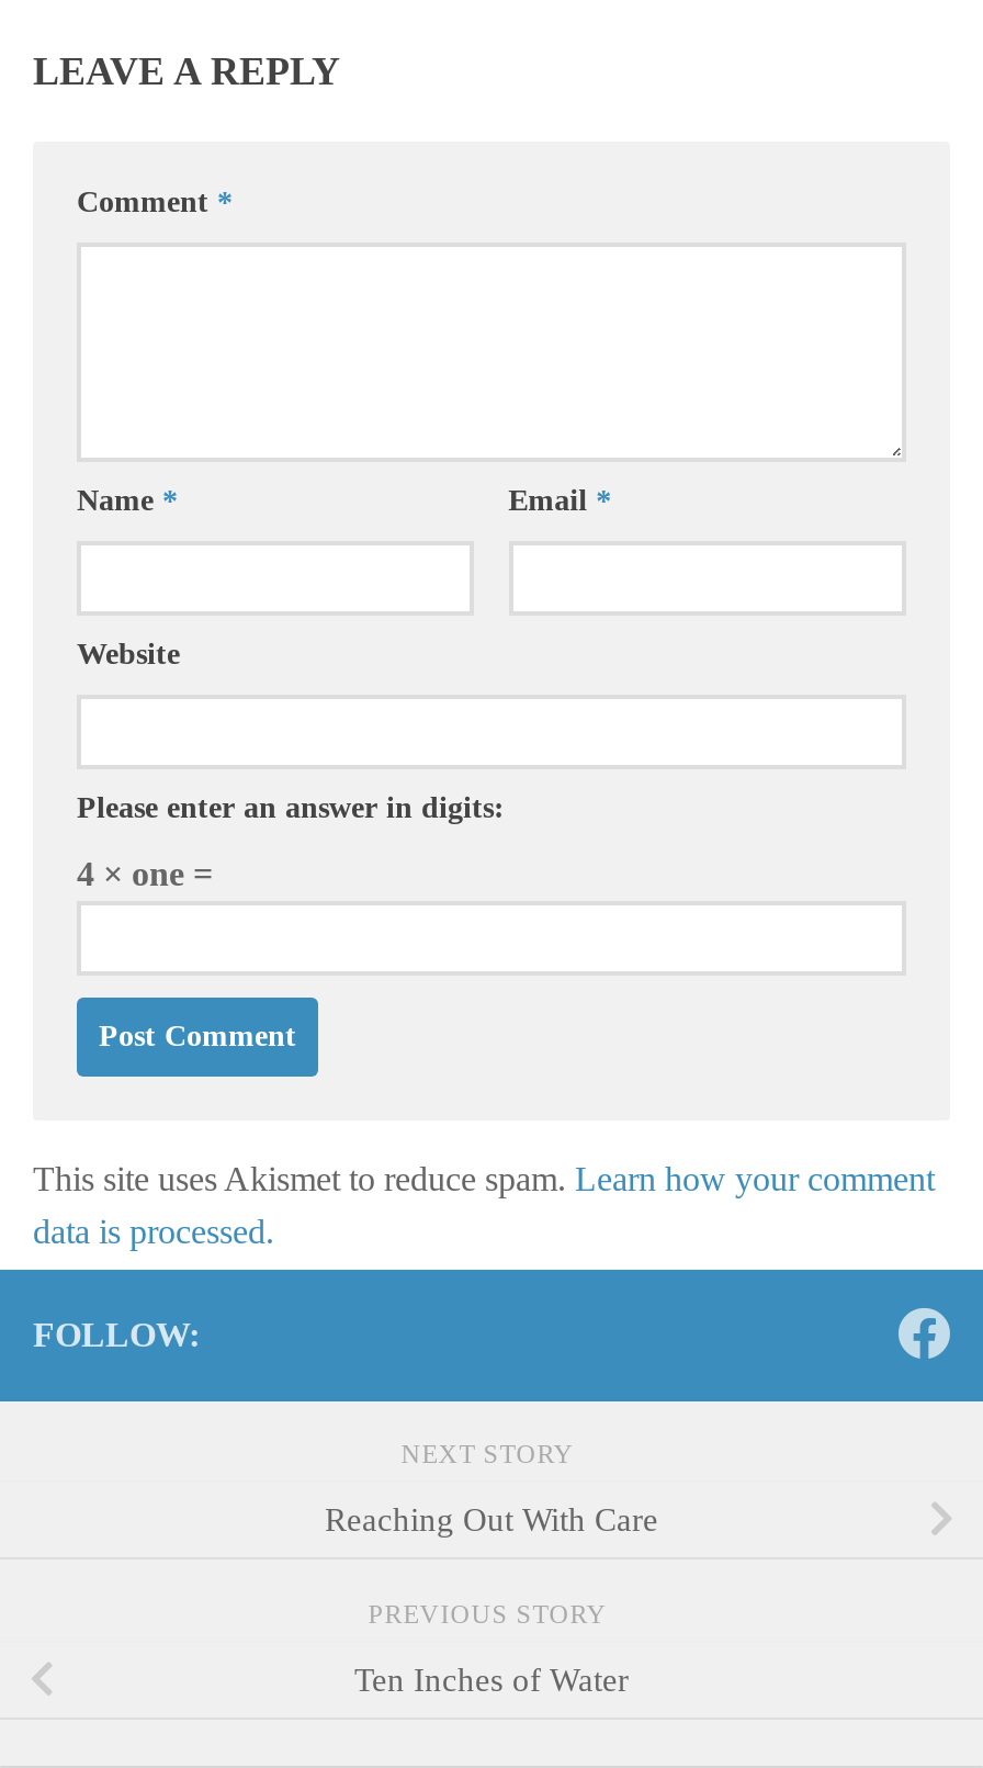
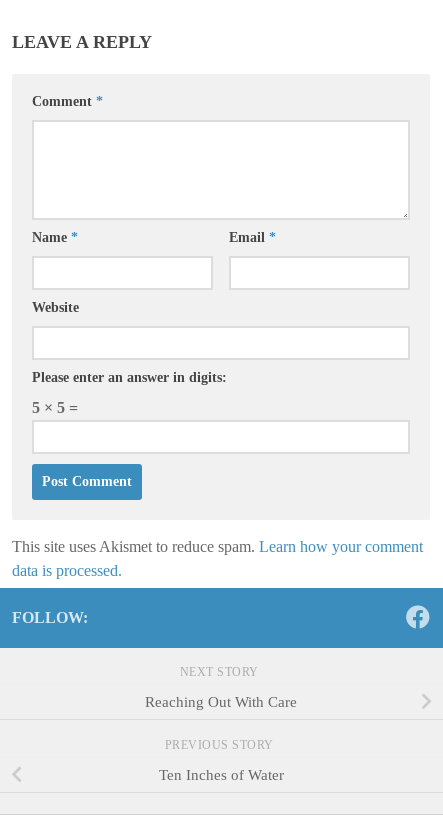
[77,855,213,893] 4 × one = -> [32,399,78,416] 5 × 5 =

